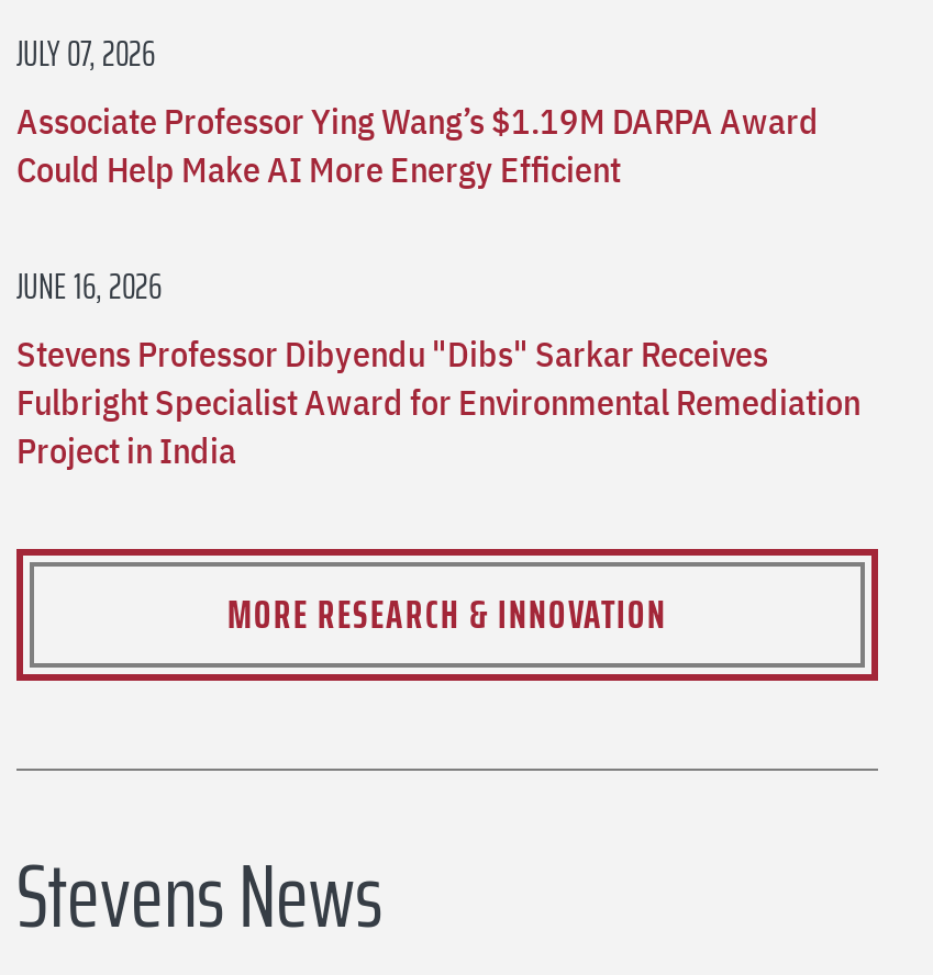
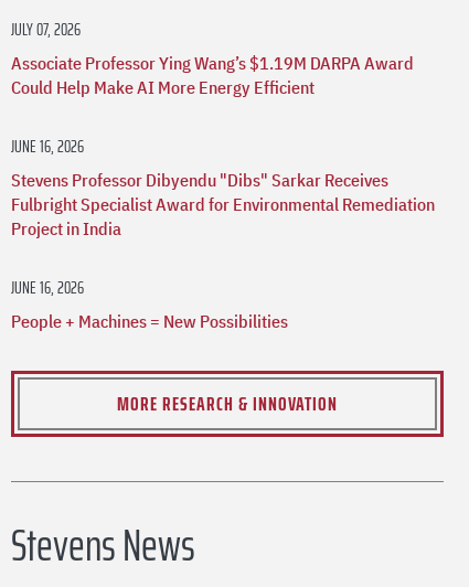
none -> [11,273,288,332] JUNE 16, 2026 | People + Machines = New Possibilities

